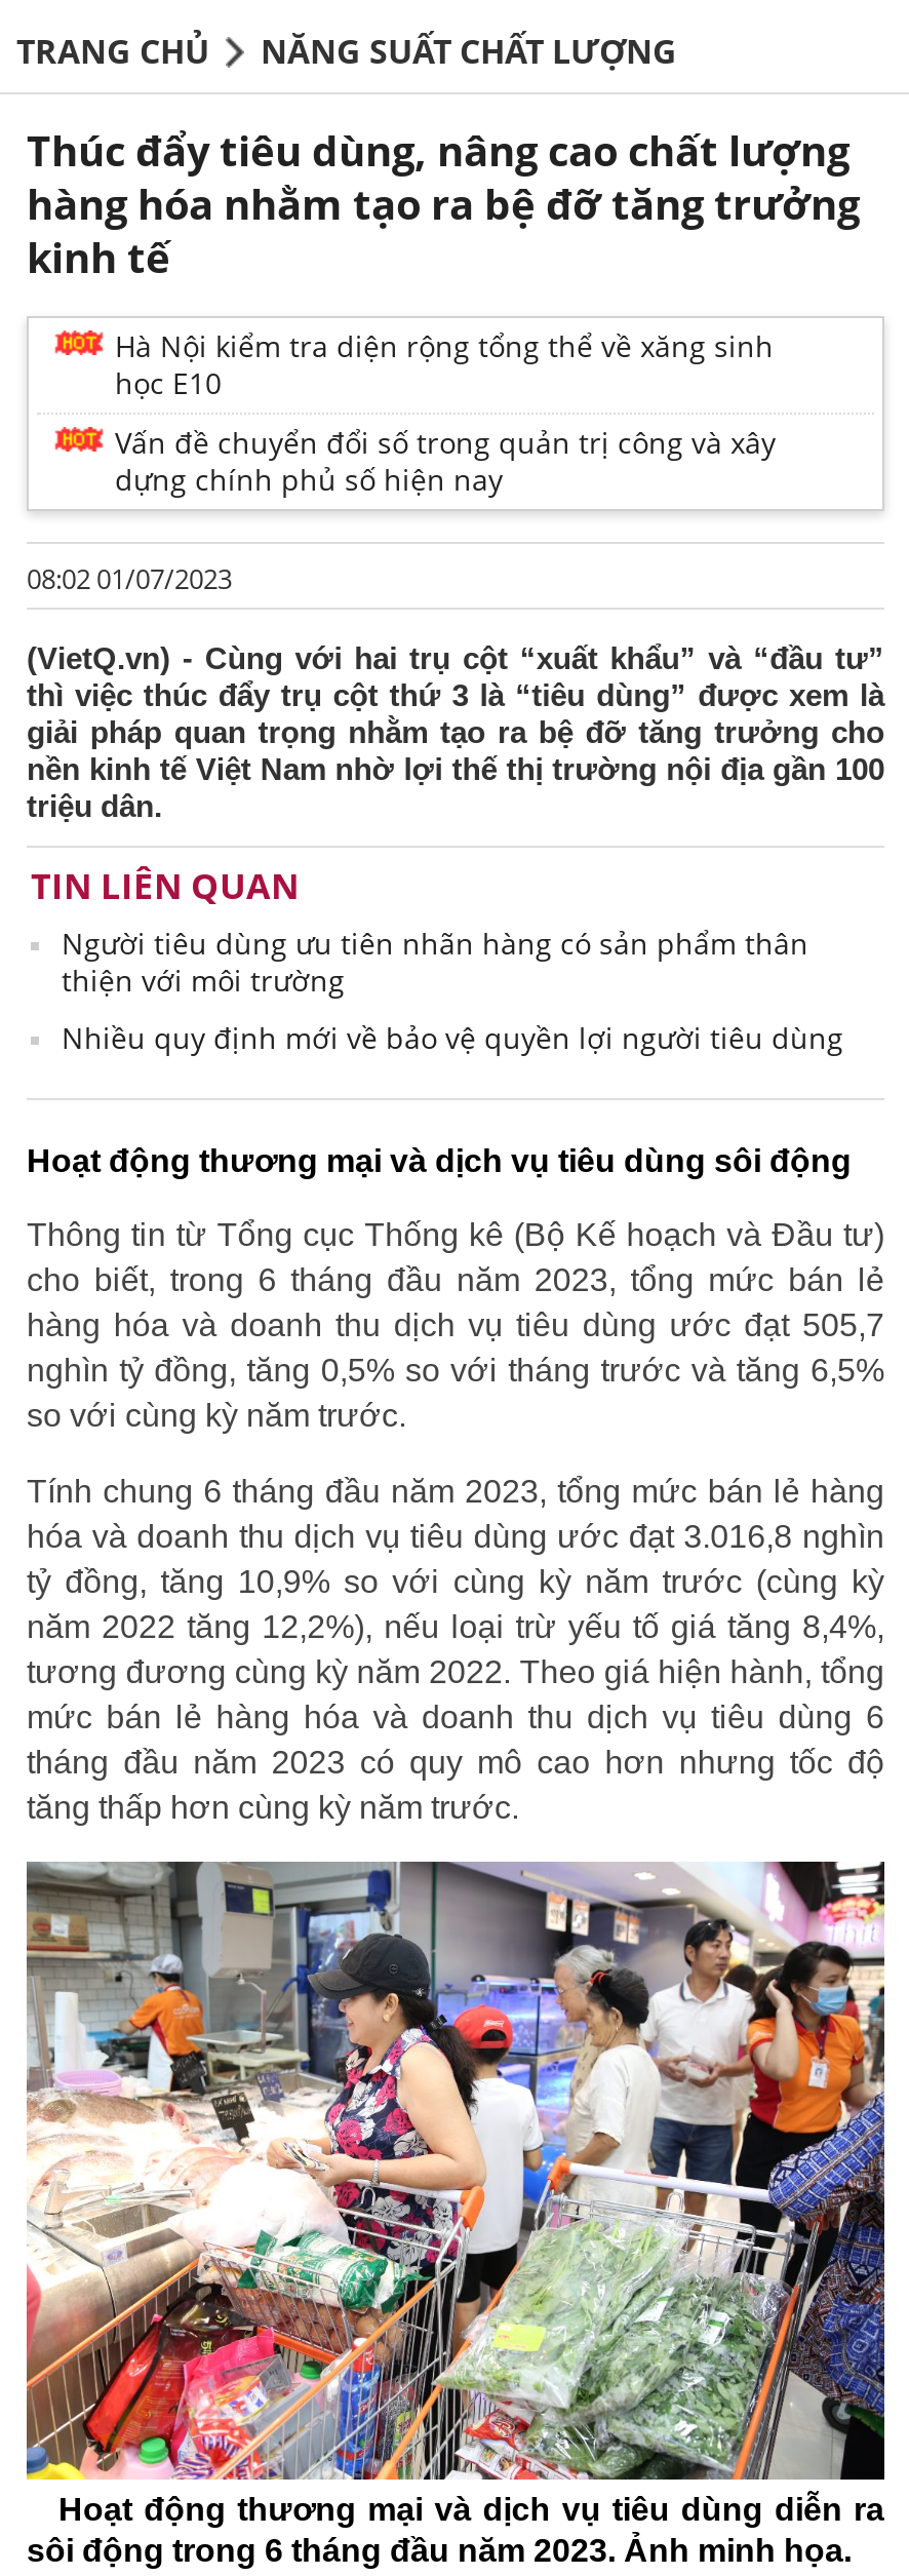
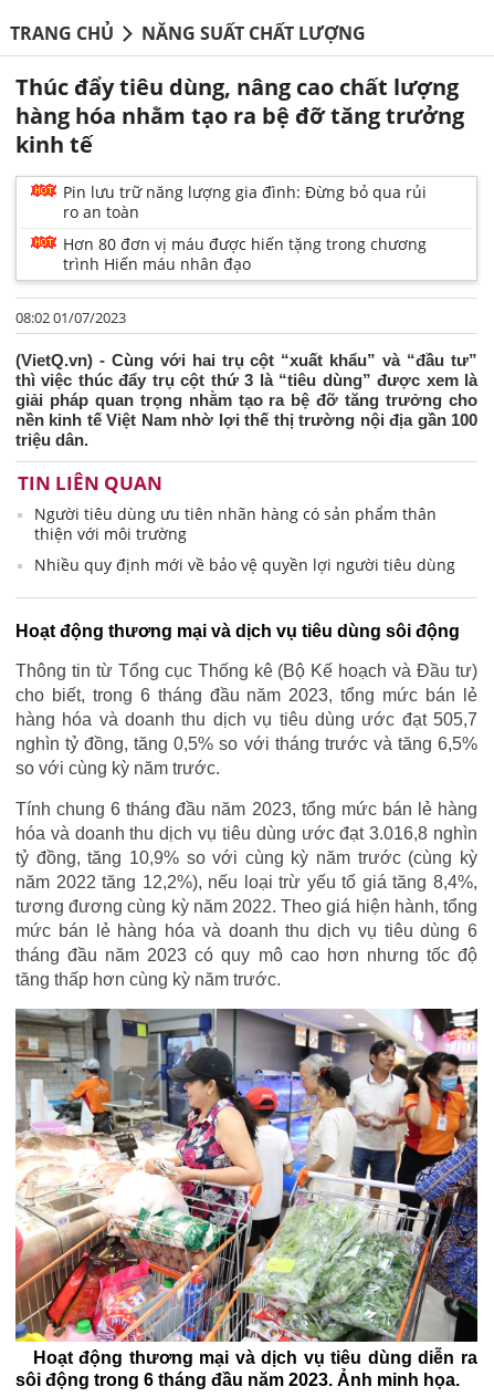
[115,327,774,403] Hà Nội kiểm tra diện rộng tổng thể về xăng sinh | học E10 -> [63,182,427,222] Pin lưu trữ năng lượng gia đình: Đừng bỏ qua rủi | ro an toàn
[115,423,776,499] Vấn đề chuyển đổi số trong quản trị công và xây | dựng chính phủ số hiện nay -> [63,233,427,274] Hơn 80 đơn vị máu được hiến tặng trong chương | trình Hiến máu nhân đạo

